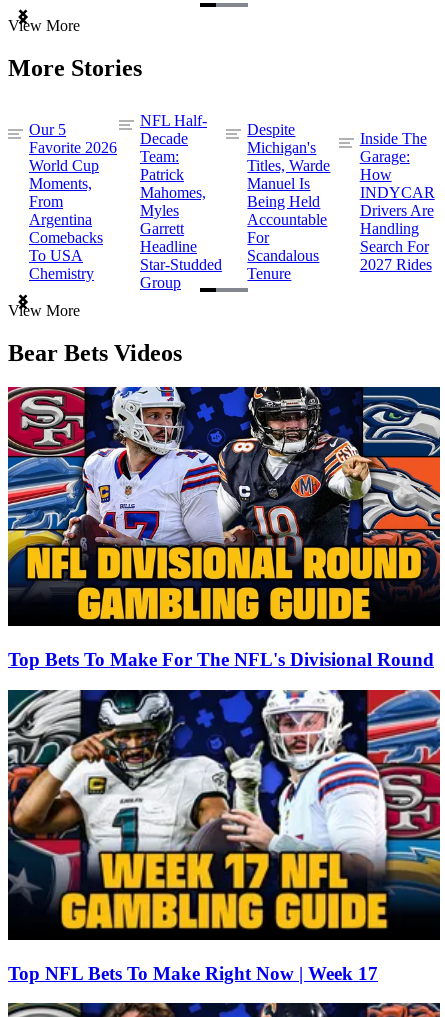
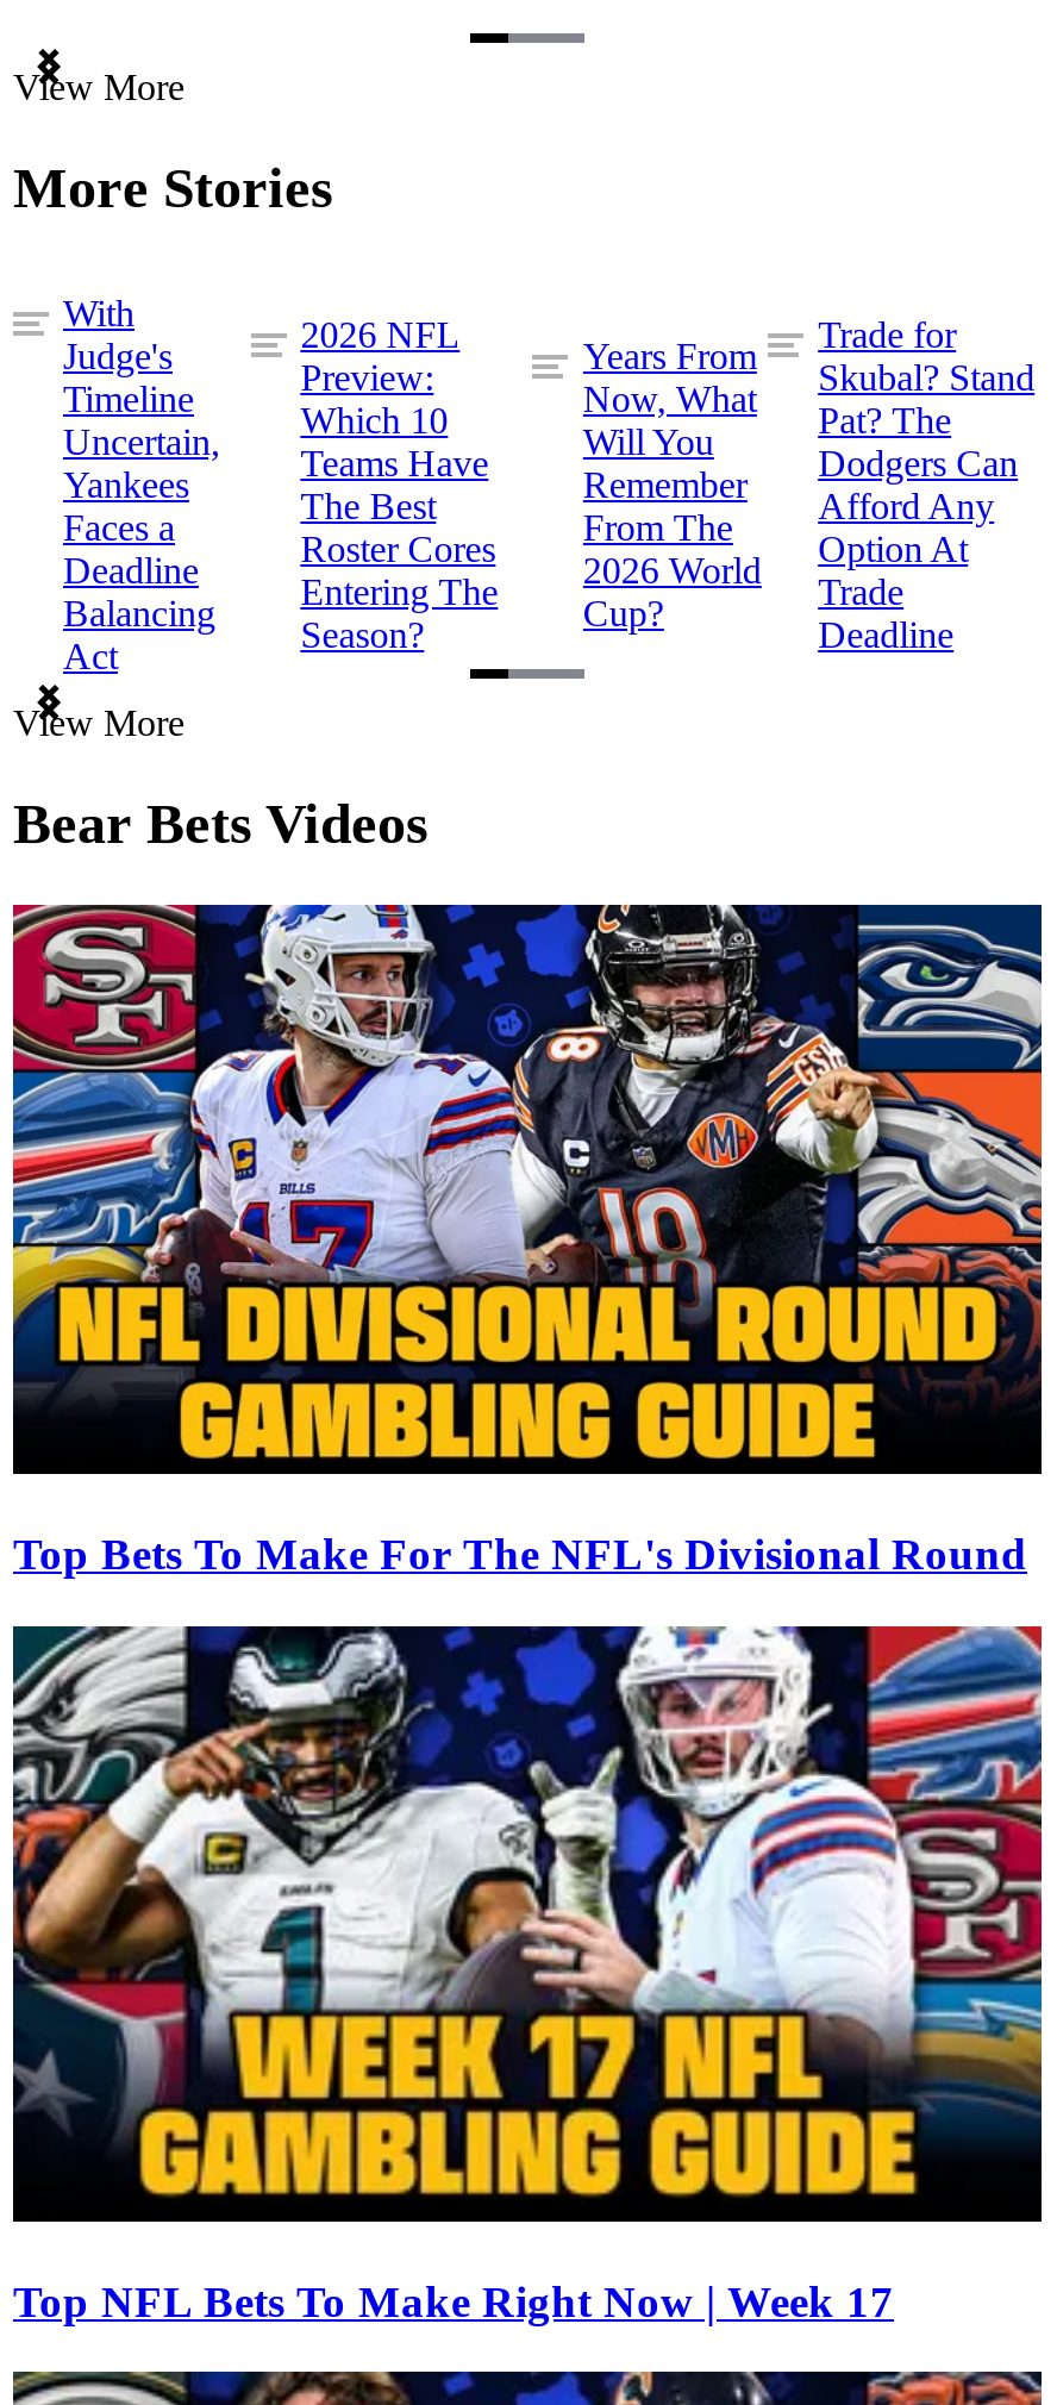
[140,112,222,291] NFL Half- | Decade | Team: | Patrick | Mahomes, | Myles | Garrett | Headline | Star-Studded | Group -> [300,315,498,655] 2026 NFL | Preview: | Which 10 | Teams Have | The Best | Roster Cores | Entering The | Season?
[29,121,117,282] Our 5 | Favorite 2026 | World Cup | Moments, | From | Argentina | Comebacks | To USA | Chemistry -> [63,293,220,677] With | Judge's | Timeline | Uncertain, | Yankees | Faces a | Deadline | Balancing | Act
[247,121,330,282] Despite | Michigan's | Titles, Warde | Manuel Is | Being Held | Accountable | For | Scandalous | Tenure -> [583,336,762,634] Years From | Now, What | Will You | Remember | From The | 2026 World | Cup?
[360,130,435,273] Inside The | Garage: | How | INDYCAR | Drivers Are | Handling | Search For | 2027 Rides -> [818,315,1035,655] Trade for | Skubal? Stand | Pat? The | Dodgers Can | Afford Any | Option At | Trade | Deadline

